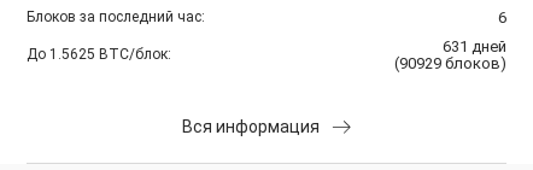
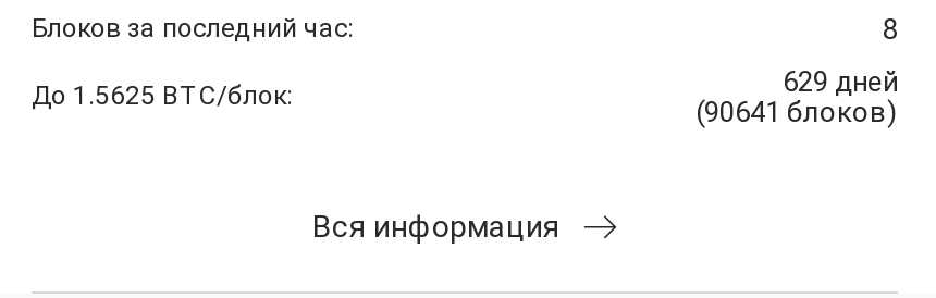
[498,8,506,26] 6 -> [883,13,898,45] 8
[443,37,506,55] 631 дней -> [783,65,898,97] 629 дней
[394,54,506,72] (90929 блоков) -> [695,95,898,128] (90641 блоков)

